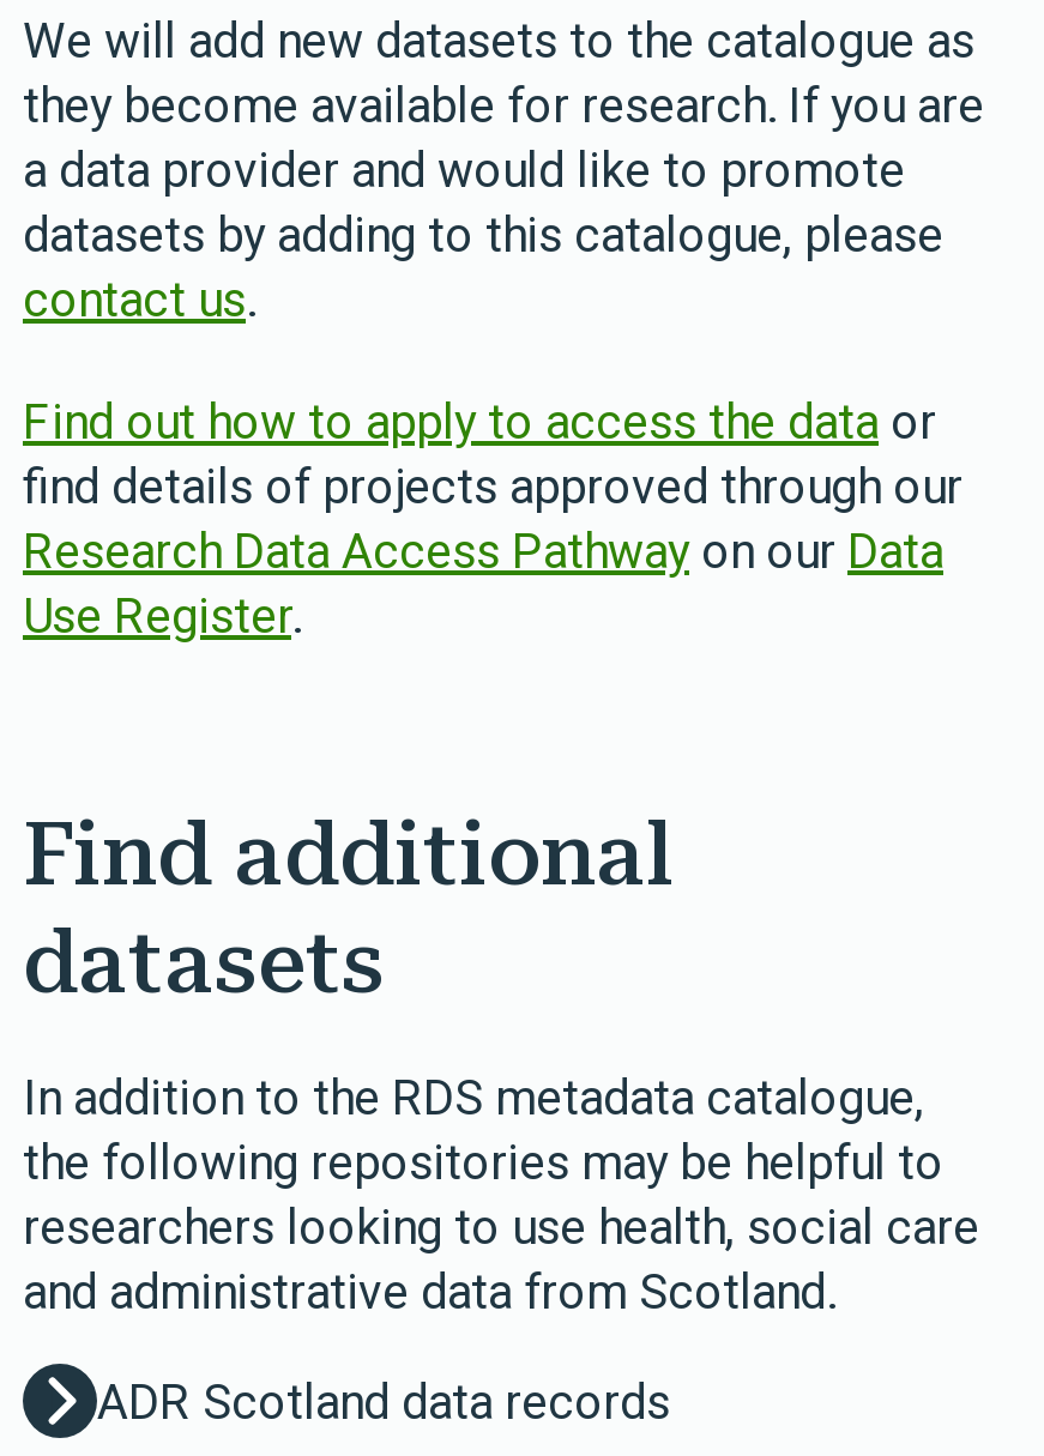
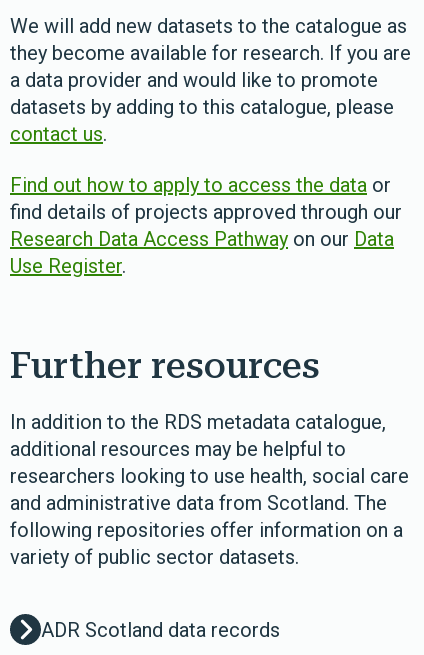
[23,805,675,1014] Find additional | datasets -> [10,345,320,387] Further resources
moved [23,1069,924,1126] -> [10,410,386,434]: In addition to the RDS metadata catalogue,
[23,1134,943,1191] the following repositories may be helpful to -> [10,437,346,461] additional resources may be helpful to
moved [23,1198,979,1256] -> [10,464,409,488]: researchers looking to use health, social care
[23,1263,835,1321] and administrative data from Scotland. -> [10,491,403,569] and administrative data from Scotland. The | following repositories offer information on a | variety of public sector datasets.

